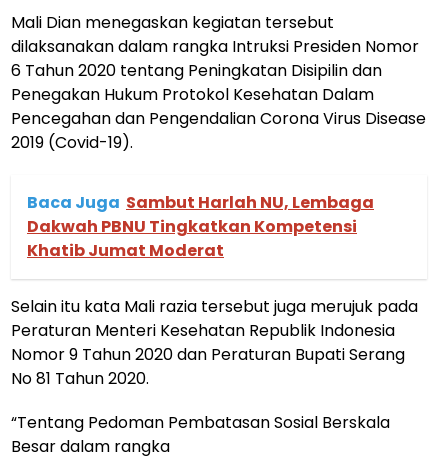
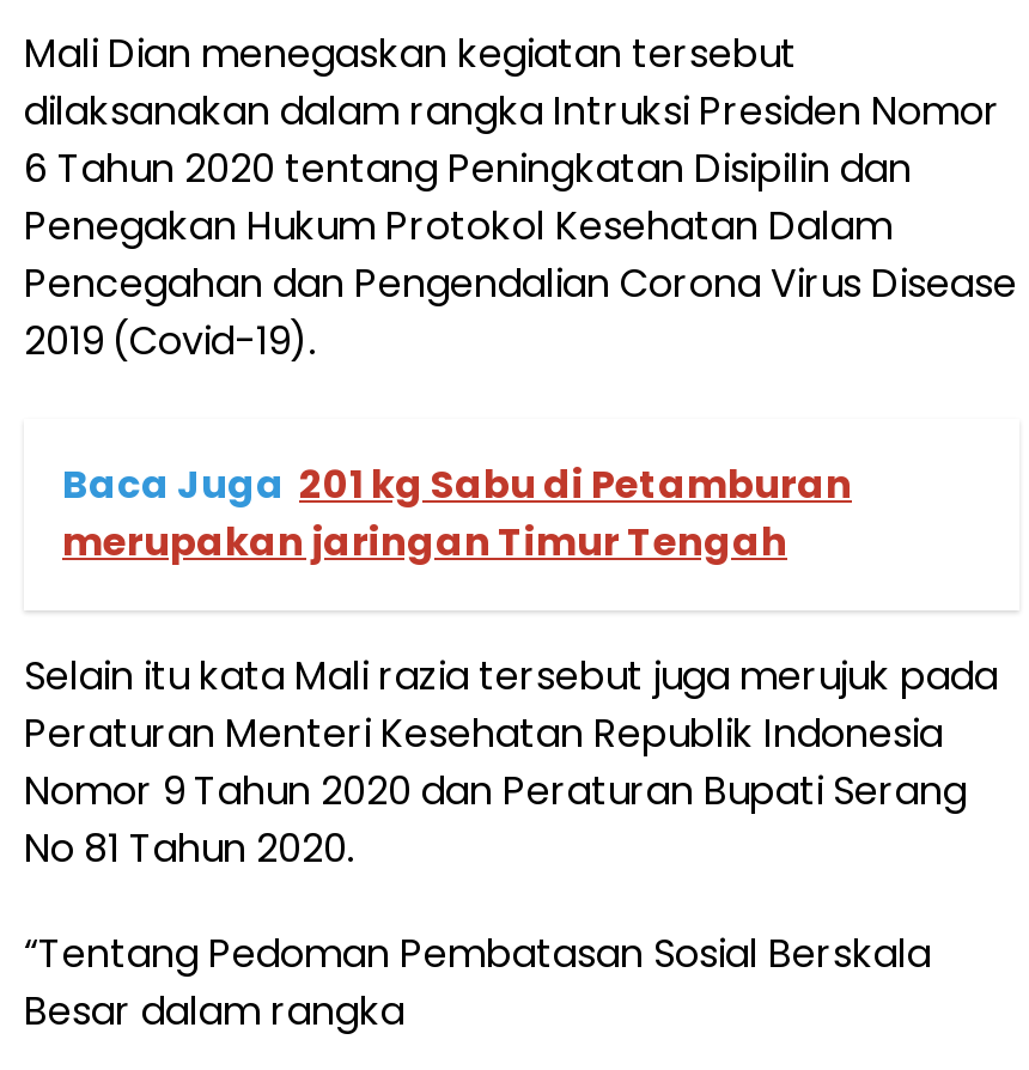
[27,191,374,262] Baca Juga Sambut Harlah NU, Lembaga | Dakwah PBNU Tingkatkan Kompetensi | Khatib Jumat Moderat -> [62,457,852,570] Baca Juga 201 kg Sabu di Petamburan | merupakan jaringan Timur Tengah

